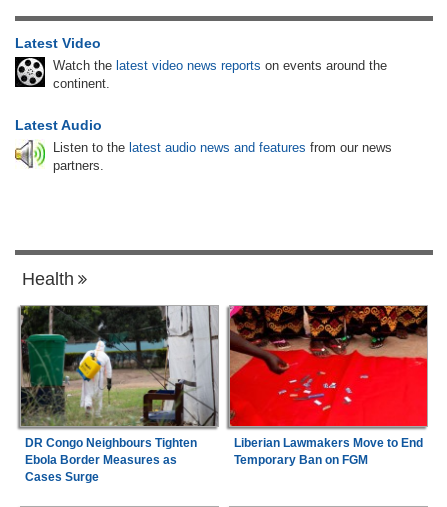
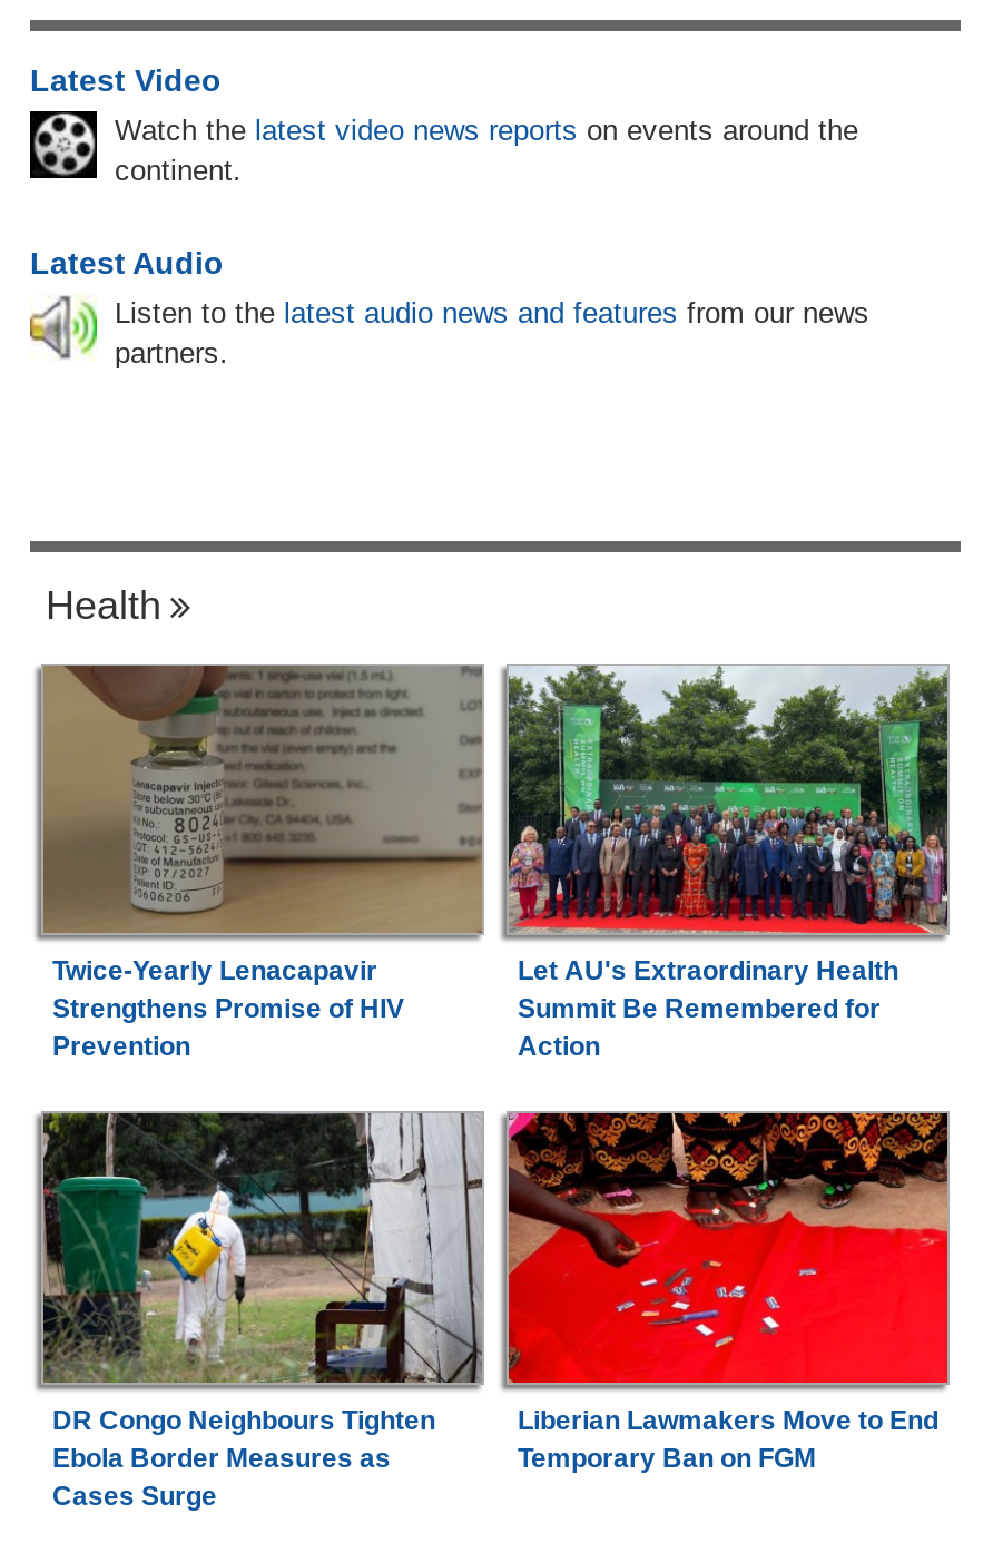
none -> [43,664,482,1063] [image] | Twice-Yearly Lenacapavir | Strengthens Promise of HIV | Prevention
none -> [507,664,950,1063] [image] | Let AU's Extraordinary Health | Summit Be Remembered for | Action

